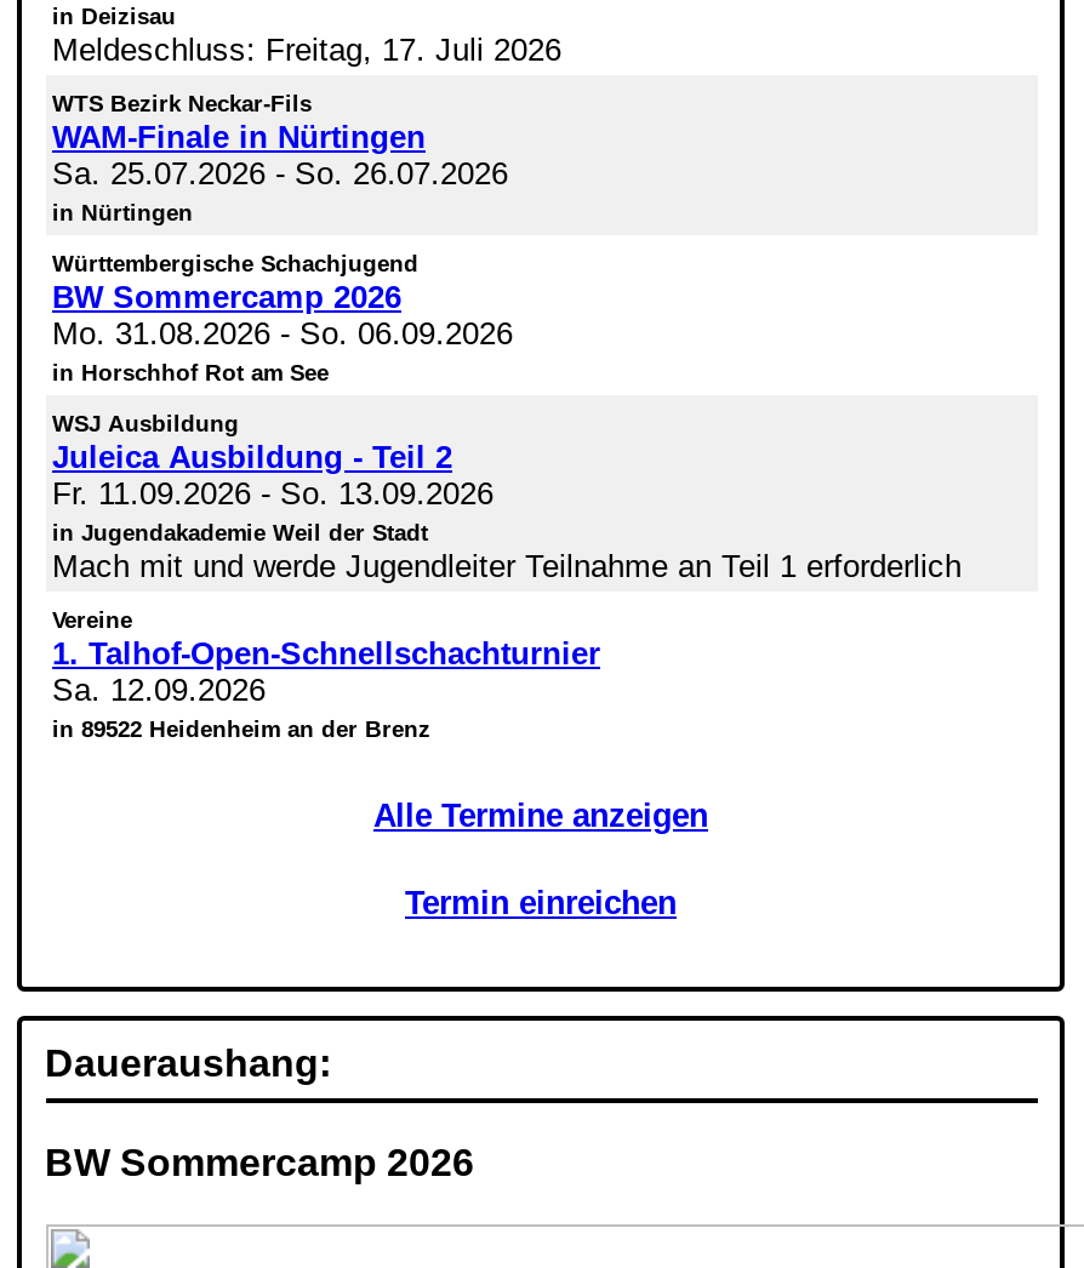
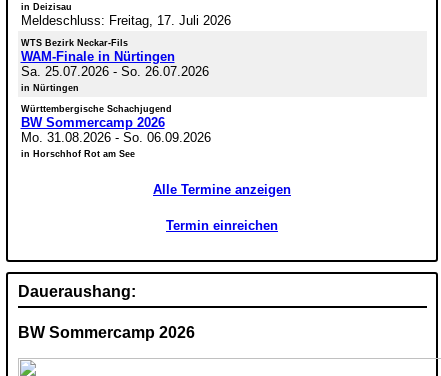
[52,413,962,742] WSJ Ausbildung | Juleica Ausbildung - Teil 2 | Fr. 11.09.2026 - So. 13.09.2026 | in Jugendakademie Weil der Stadt | Mach mit und werde Jugendleiter Teilnahme an Teil 1 erforderlich | Vereine | 1. Talhof-Open-Schnellschachturnier | Sa. 12.09.2026 | in 89522 Heidenheim an der Brenz -> none

